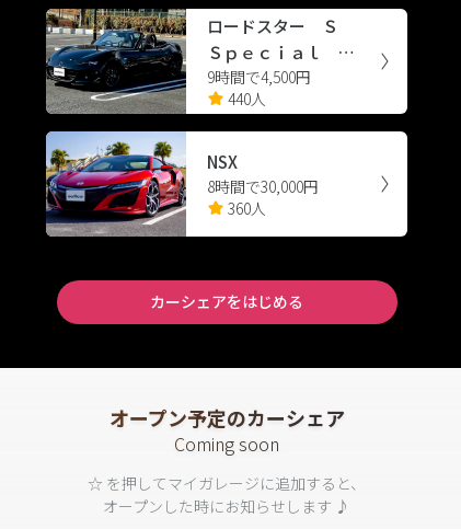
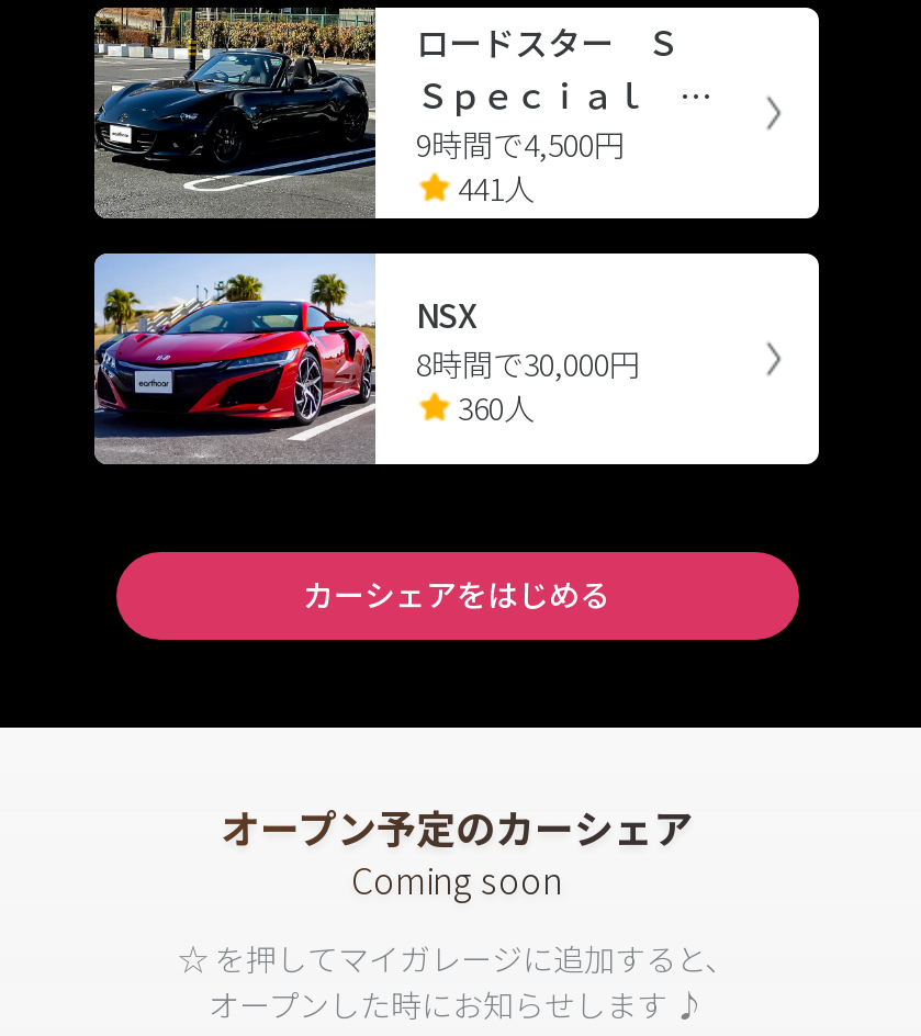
[224,88,266,110] 440人 -> [451,166,535,210] 441人

